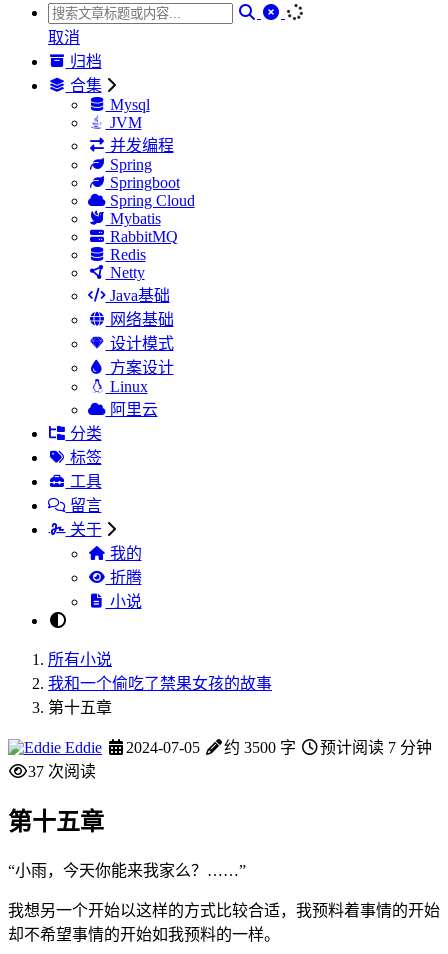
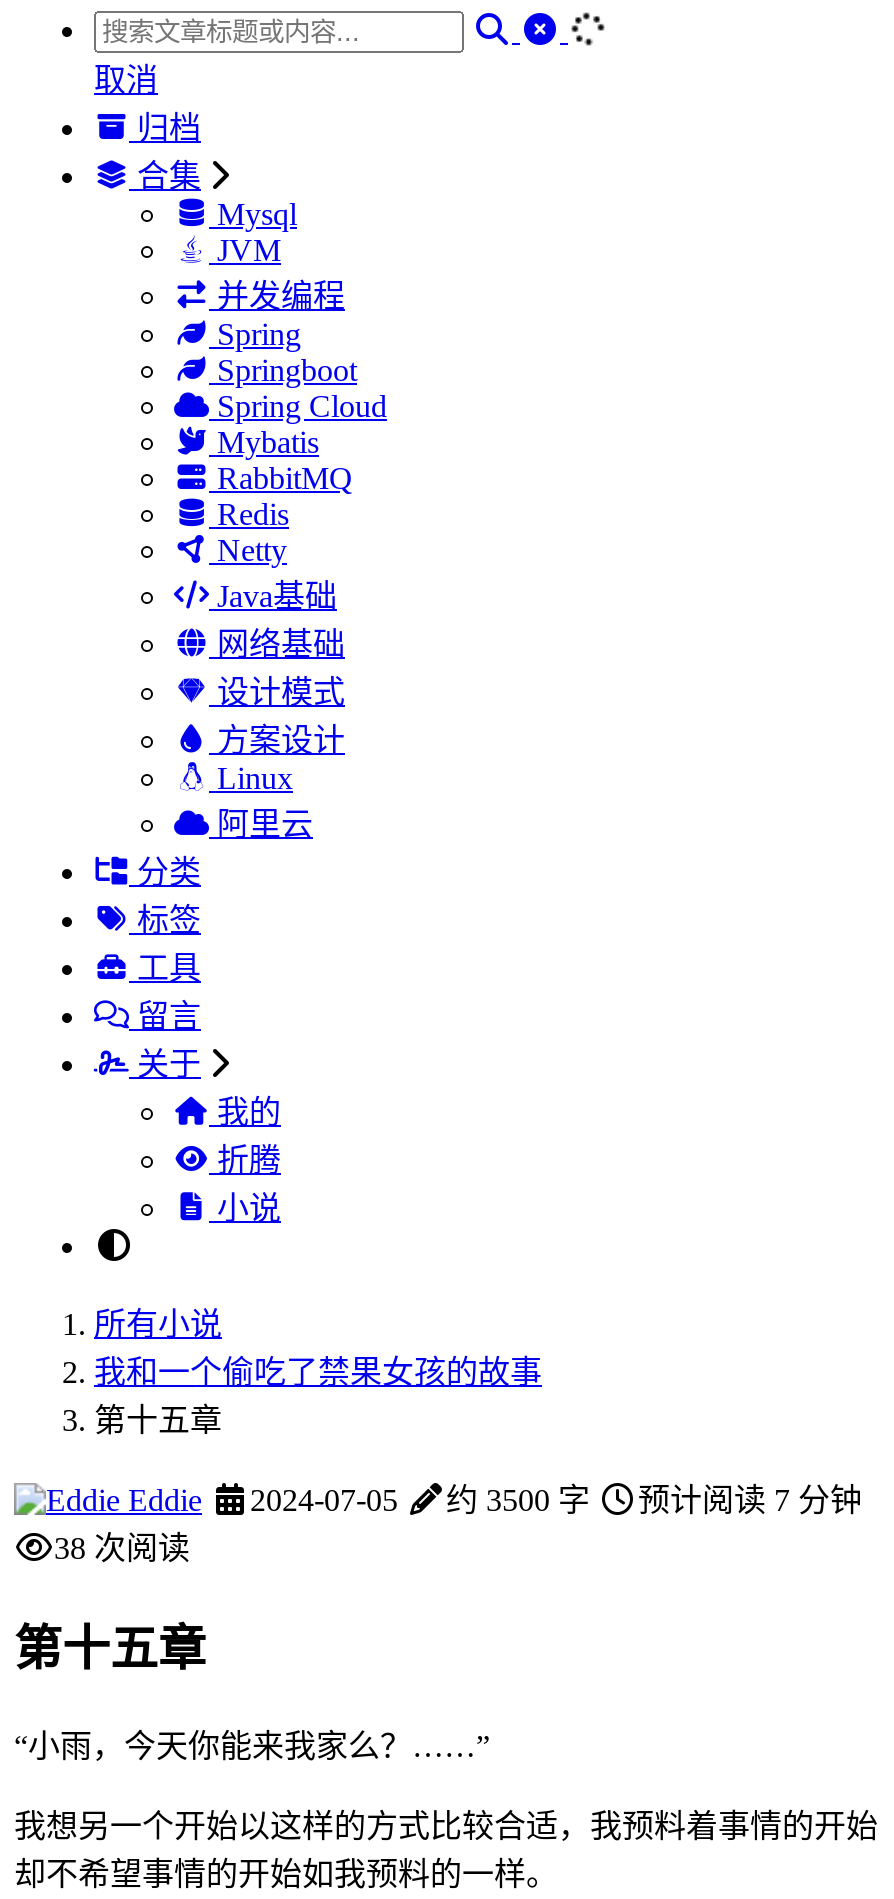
[28,763,100,780] 37次阅读 -> [54,1531,198,1565] 38次阅读

